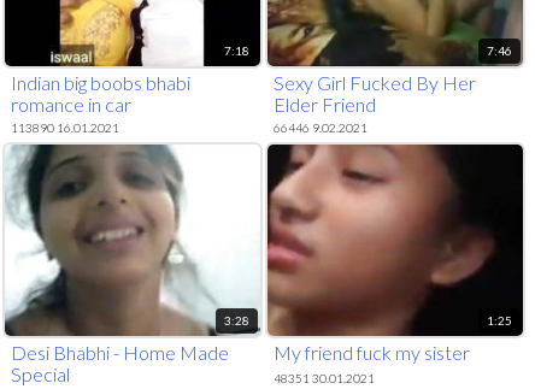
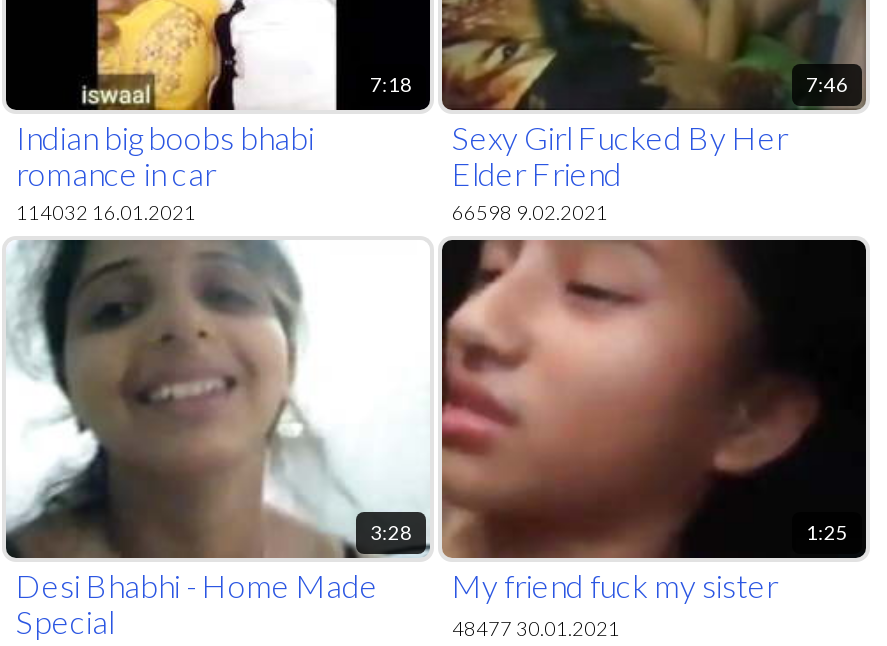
[11,120,119,135] 113890 16.01.2021 -> [16,200,196,224] 114032 16.01.2021
[274,120,368,135] 66446 9.02.2021 -> [452,200,608,224] 66598 9.02.2021
[274,371,375,385] 48351 30.01.2021 -> [452,616,620,640] 48477 30.01.2021

